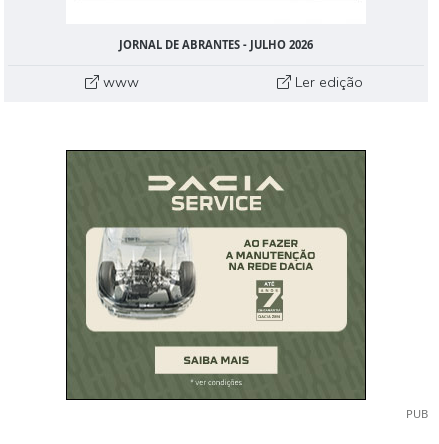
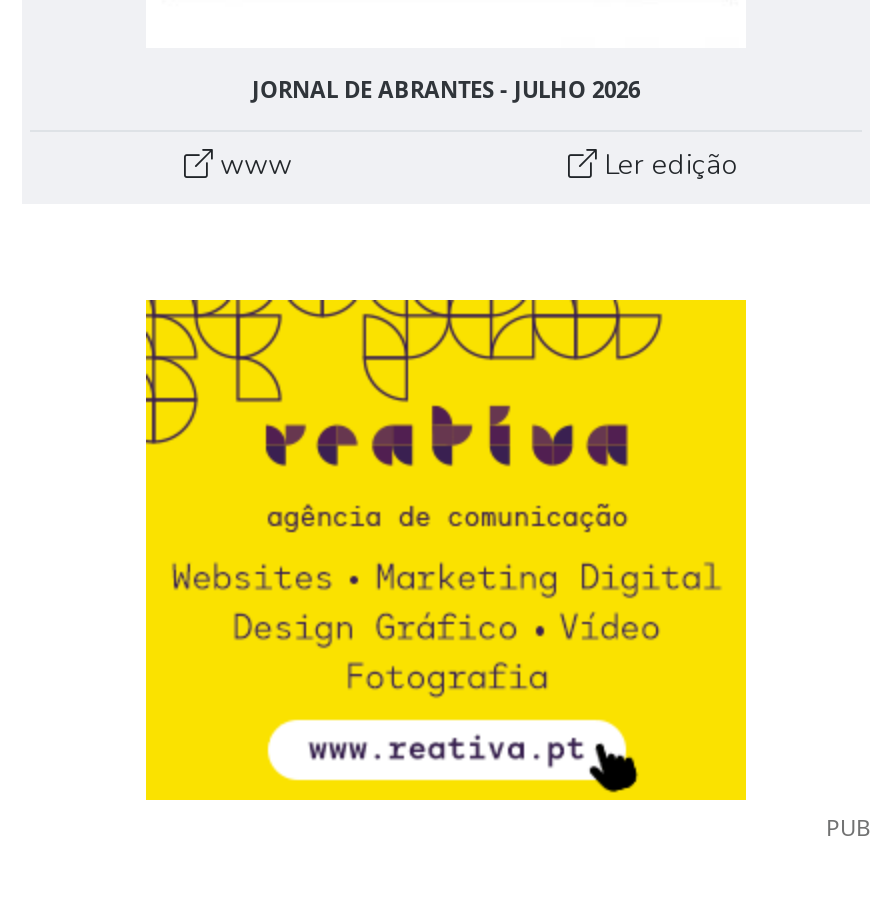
[65,149,367,401] [image] -> [144,298,748,802] [image]

